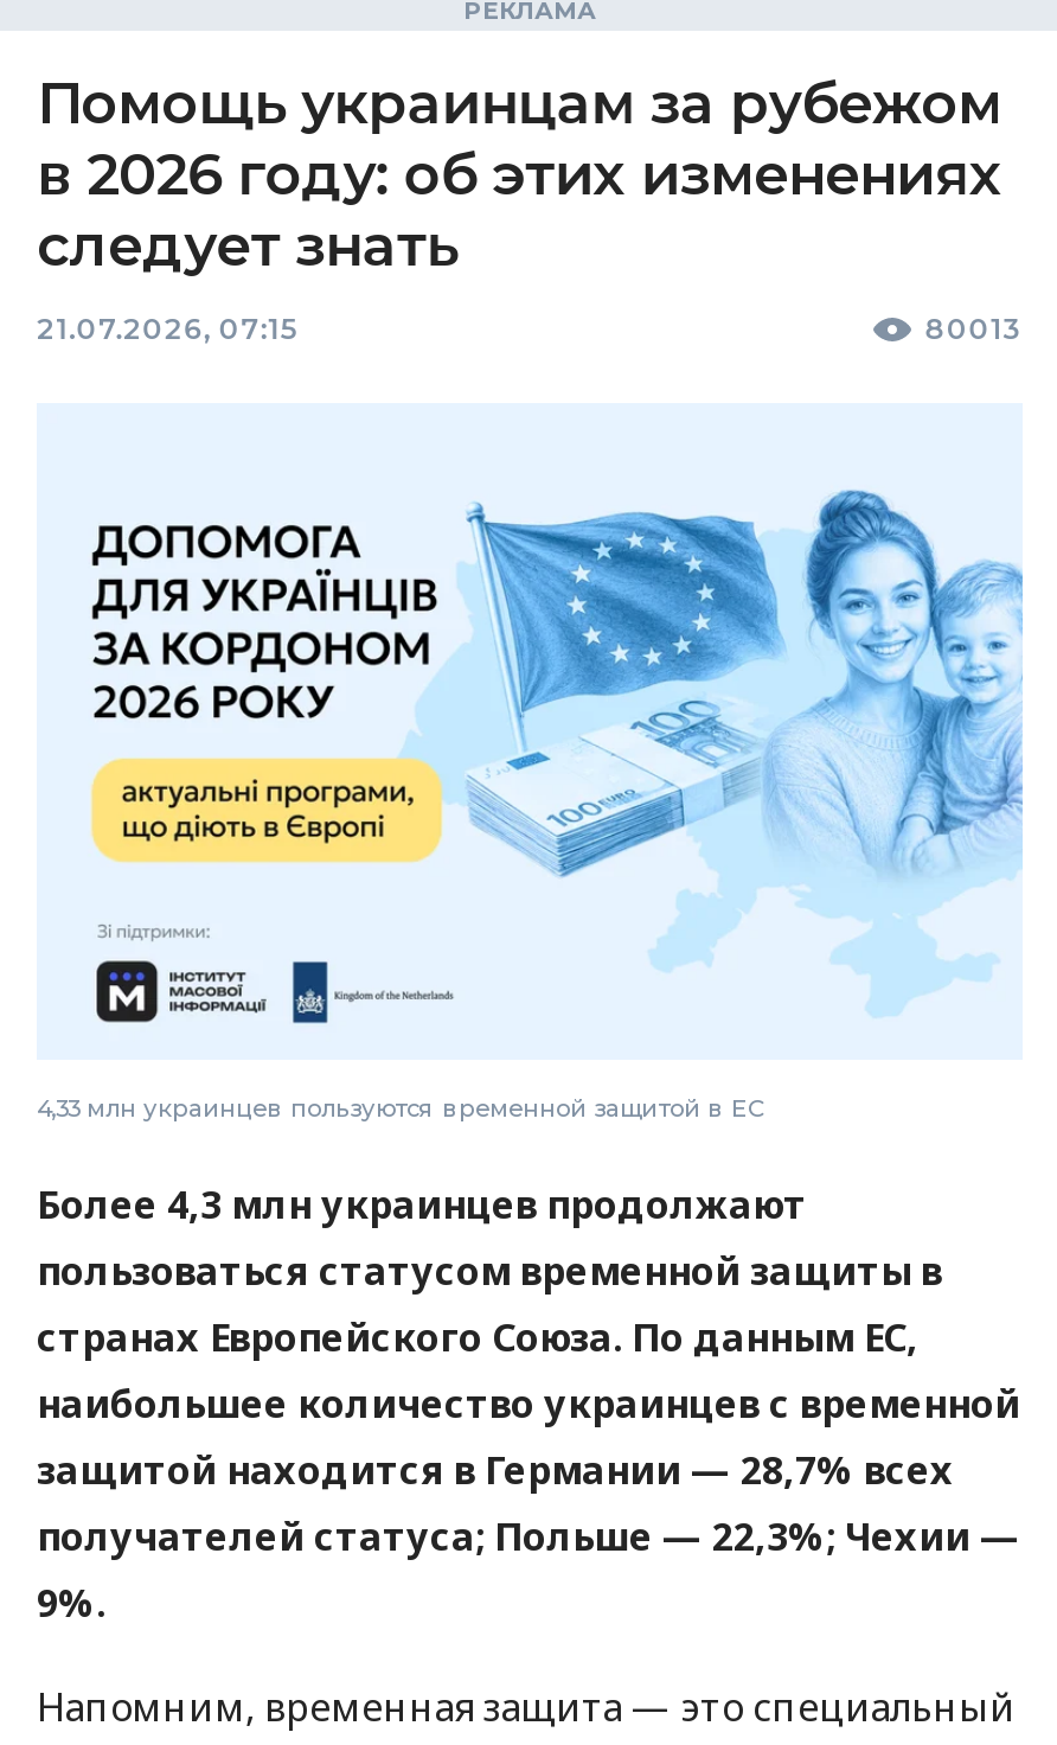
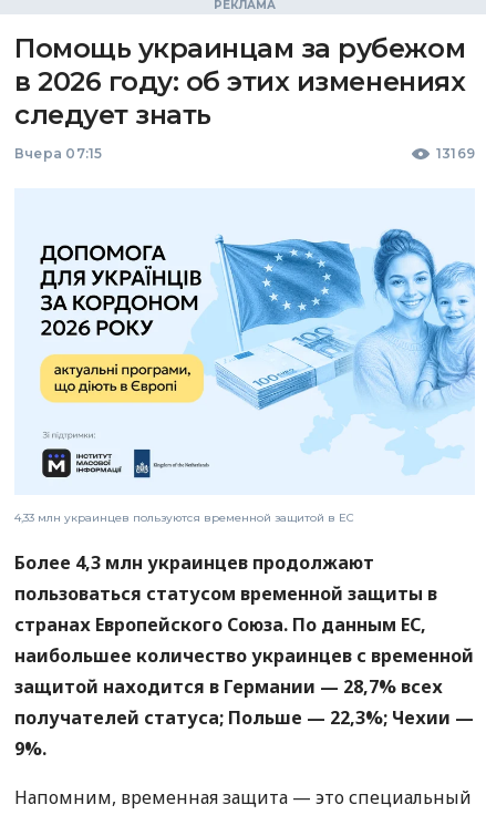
[37,311,1023,346] 21.07.2026, 07:15 | 80013 -> [14,145,475,162] Вчера 07:15 | 13169

